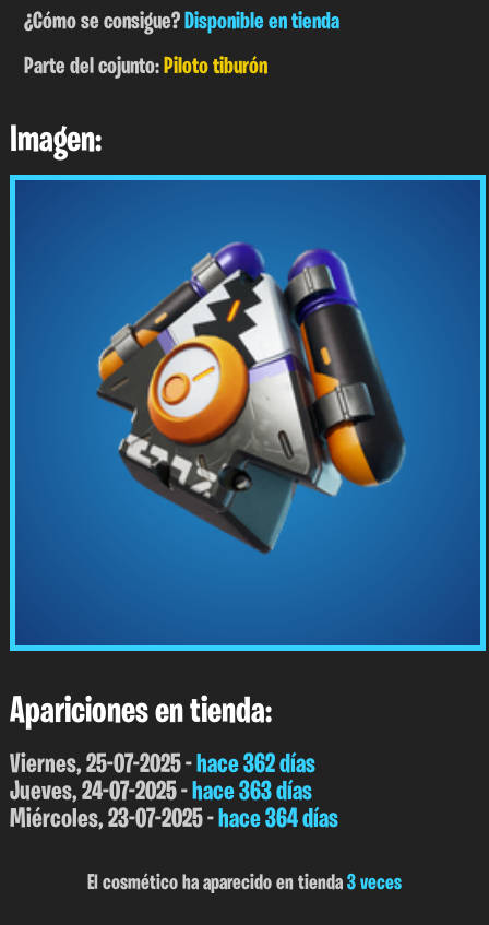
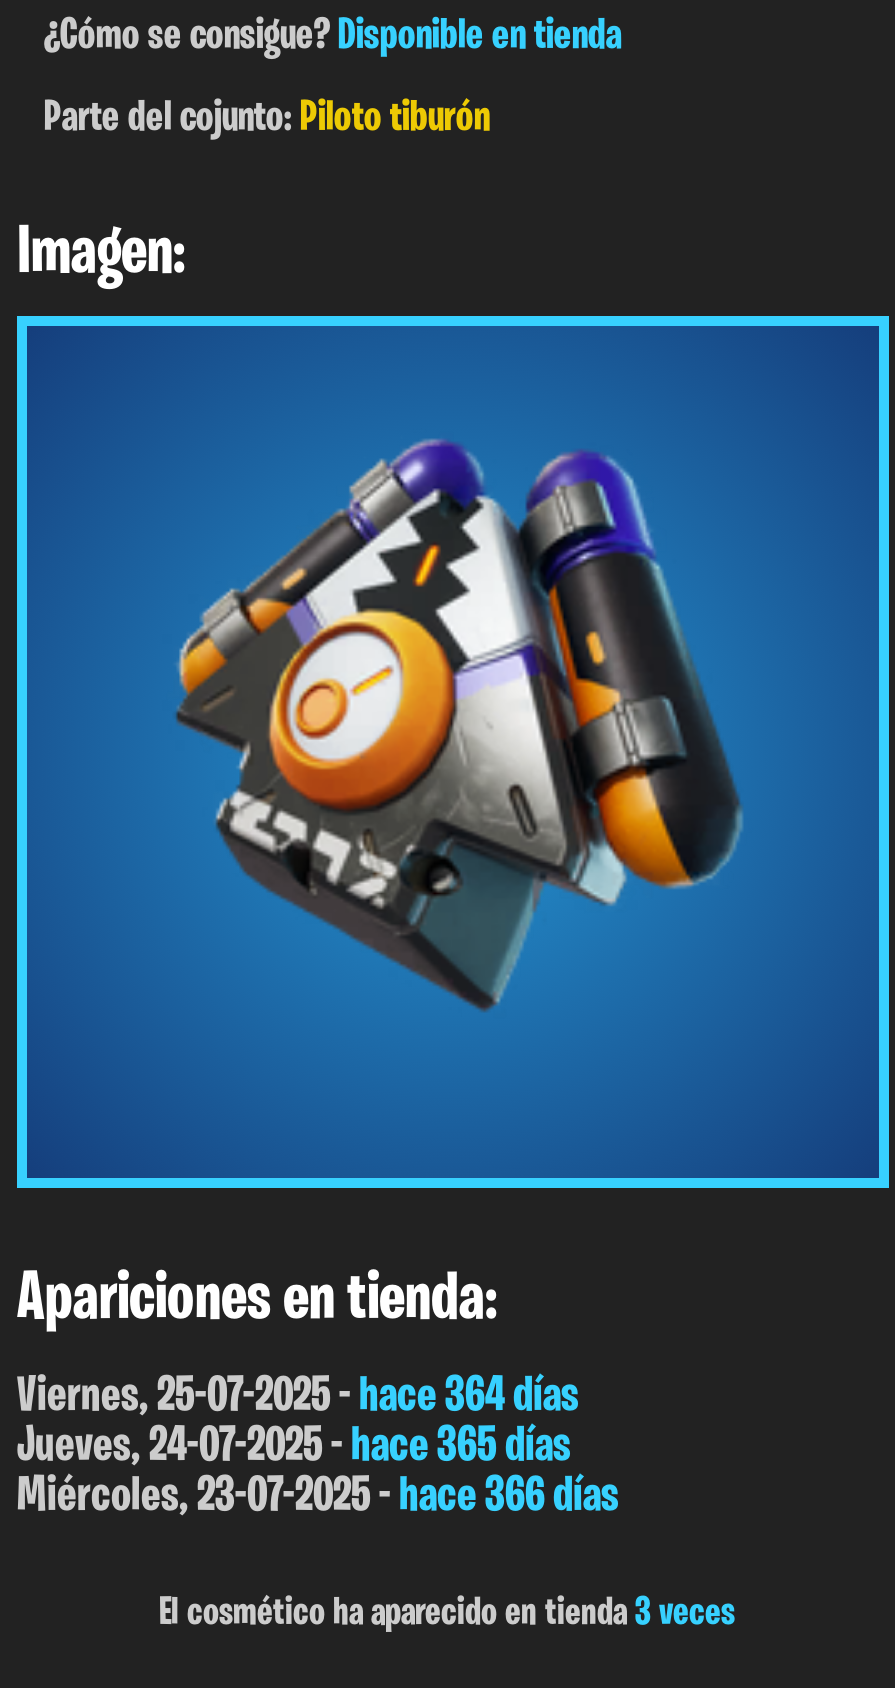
[10,751,315,779] Viernes, 25-07-2025 - hace 362 días -> [17,1372,579,1422] Viernes, 25-07-2025 - hace 364 días
[10,779,312,806] Jueves, 24-07-2025 - hace 363 días -> [17,1422,571,1472] Jueves, 24-07-2025 - hace 365 días
[10,806,338,833] Miércoles, 23-07-2025 - hace 364 días -> [17,1472,619,1522] Miércoles, 23-07-2025 - hace 366 días

